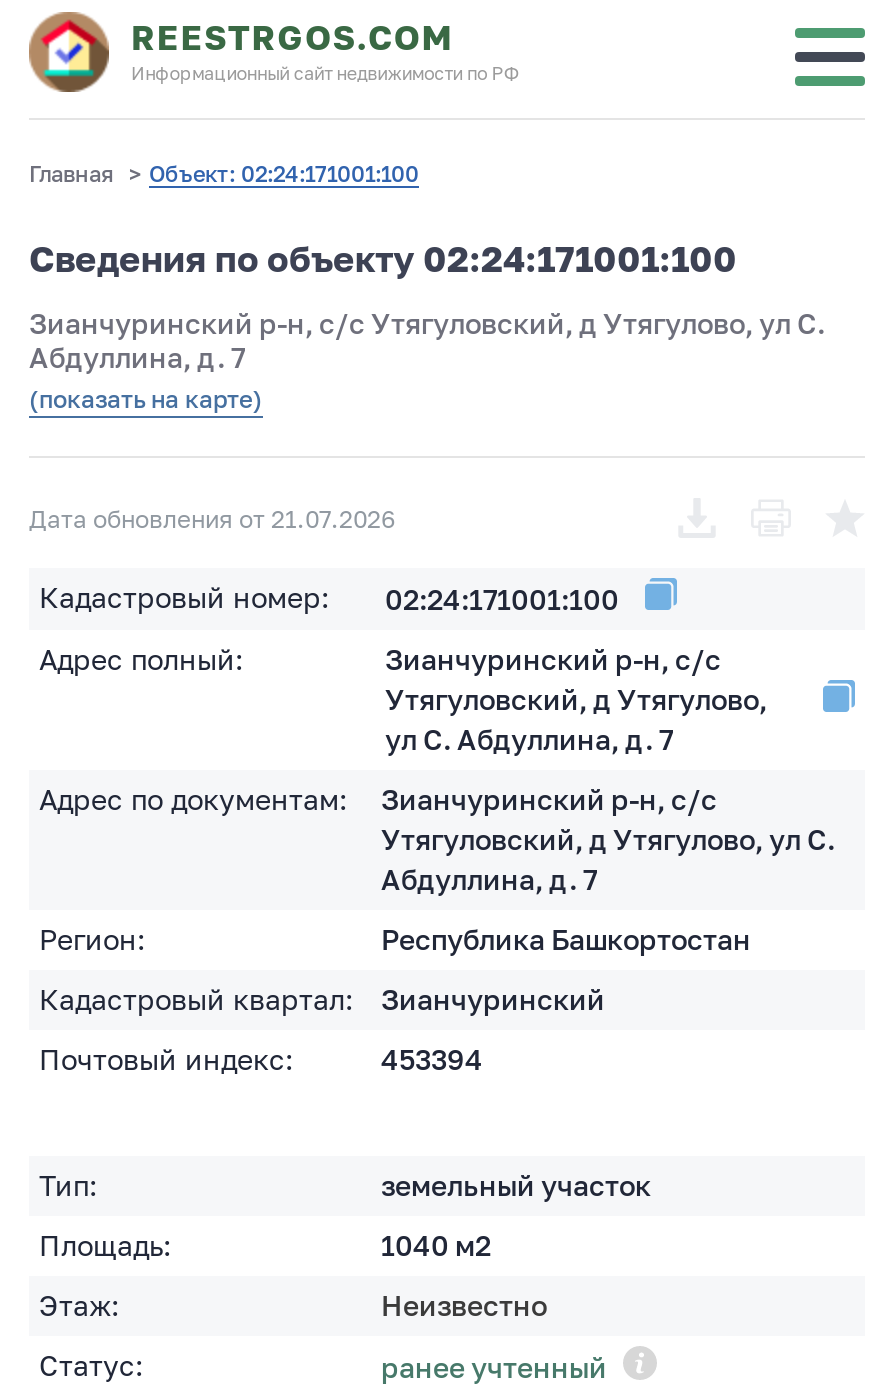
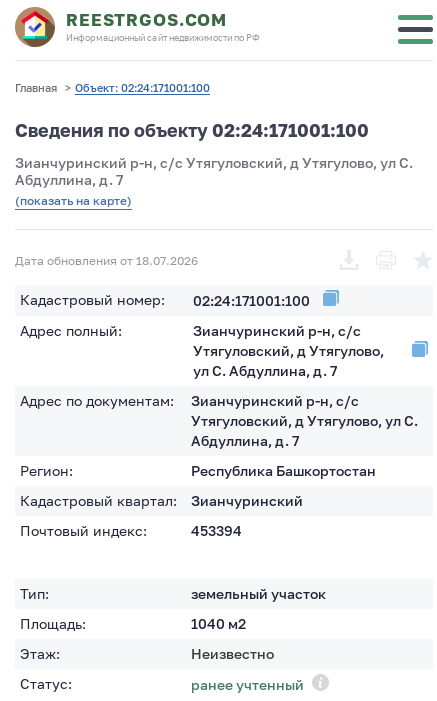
[29,503,395,533] Дата обновления от 21.07.2026 -> [15,252,198,267] Дата обновления от 18.07.2026

